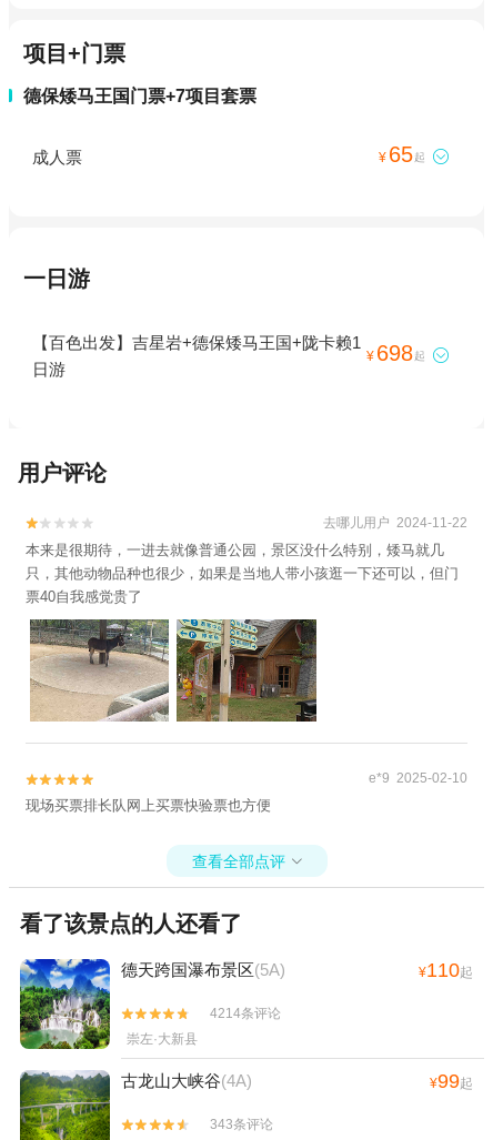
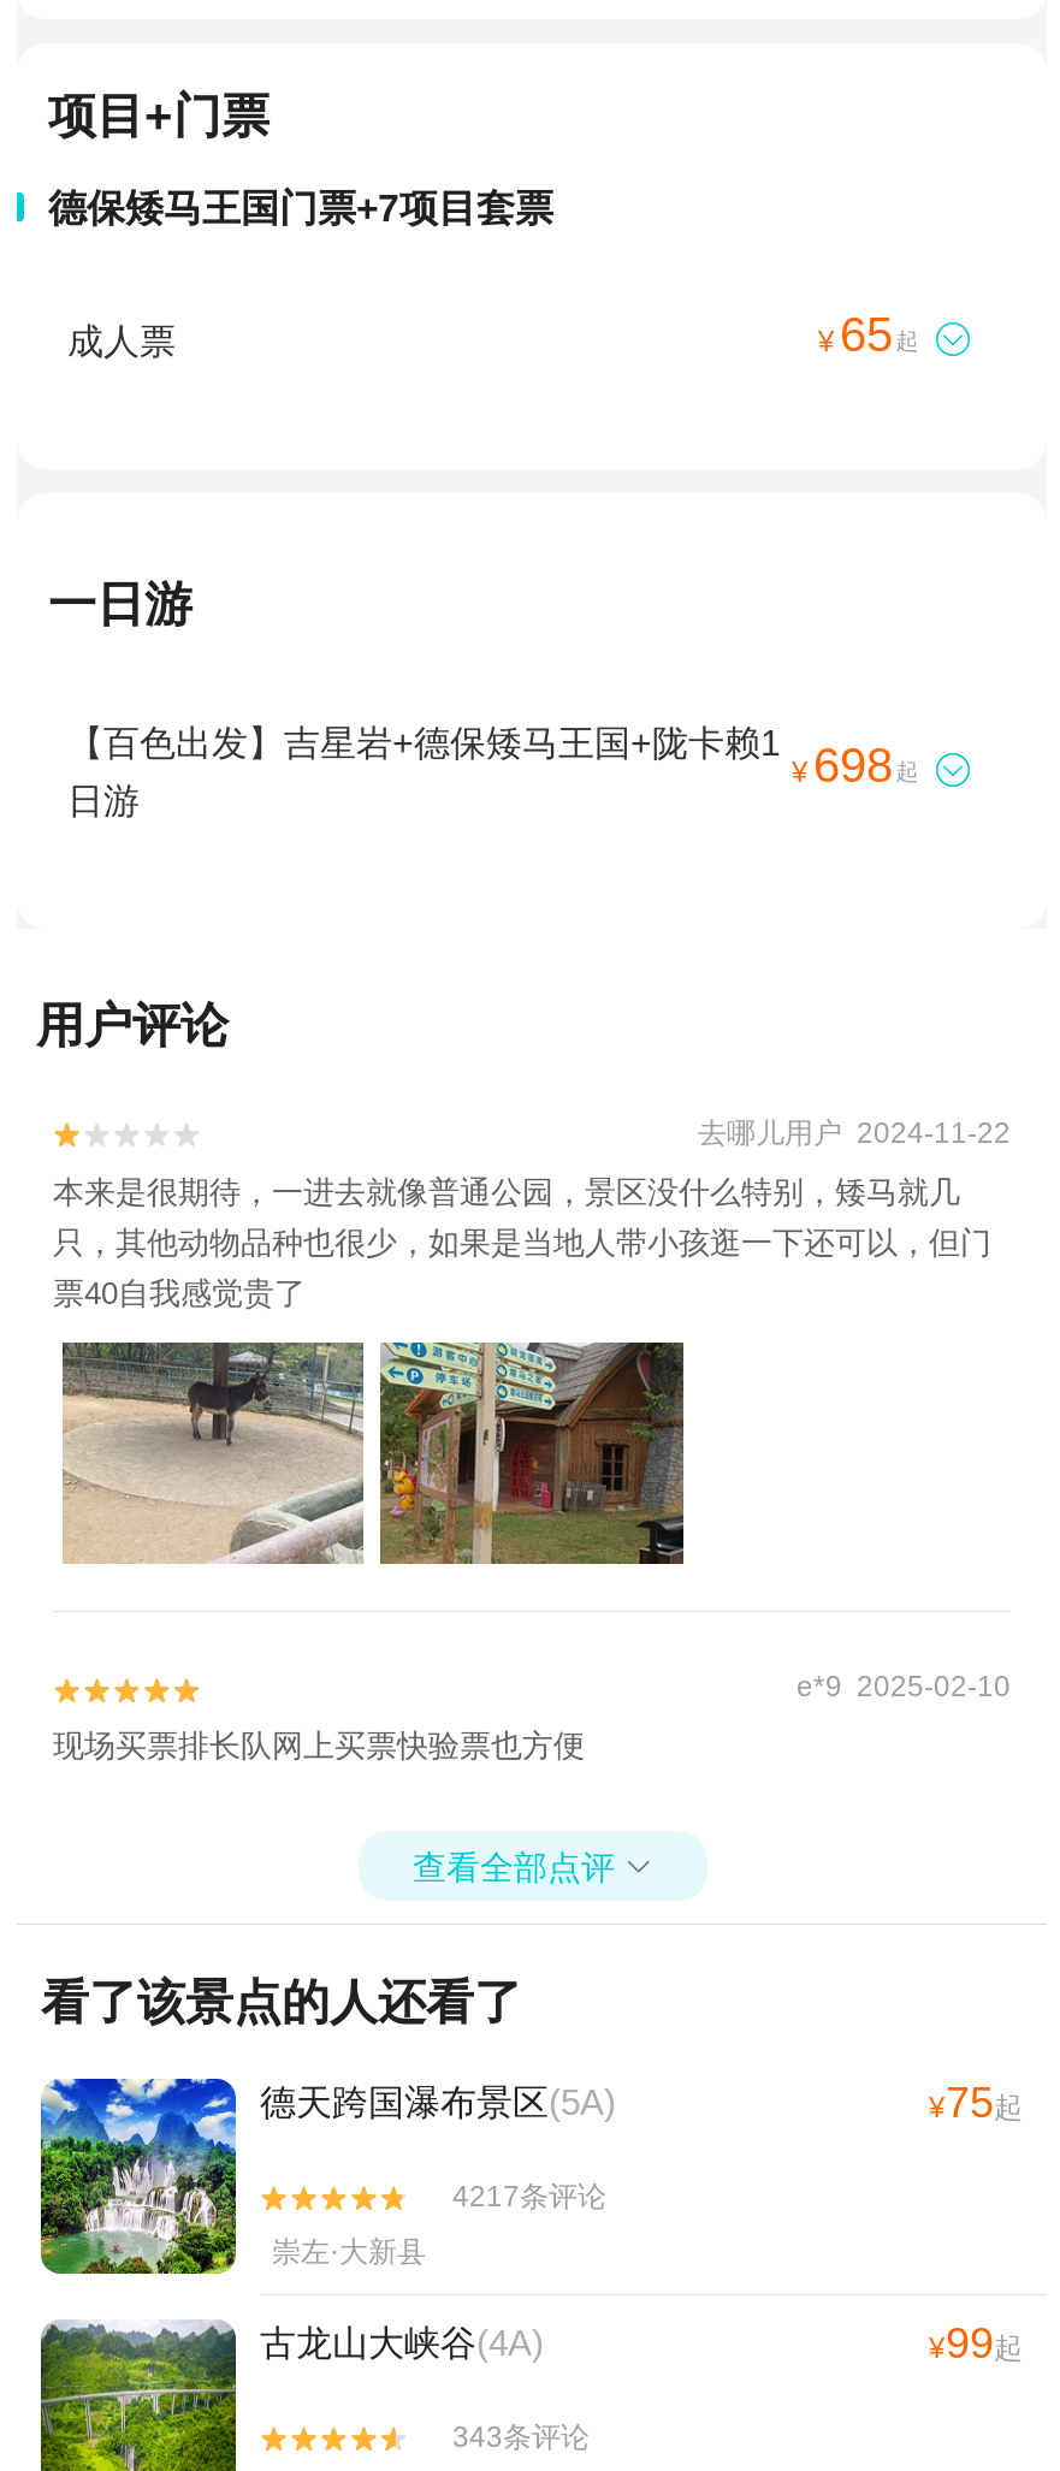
[419,960,473,982] ¥110起 -> [929,2080,1023,2128] ¥75起
[210,1005,281,1021] 4214条评论 -> [452,2179,606,2213] 4217条评论

